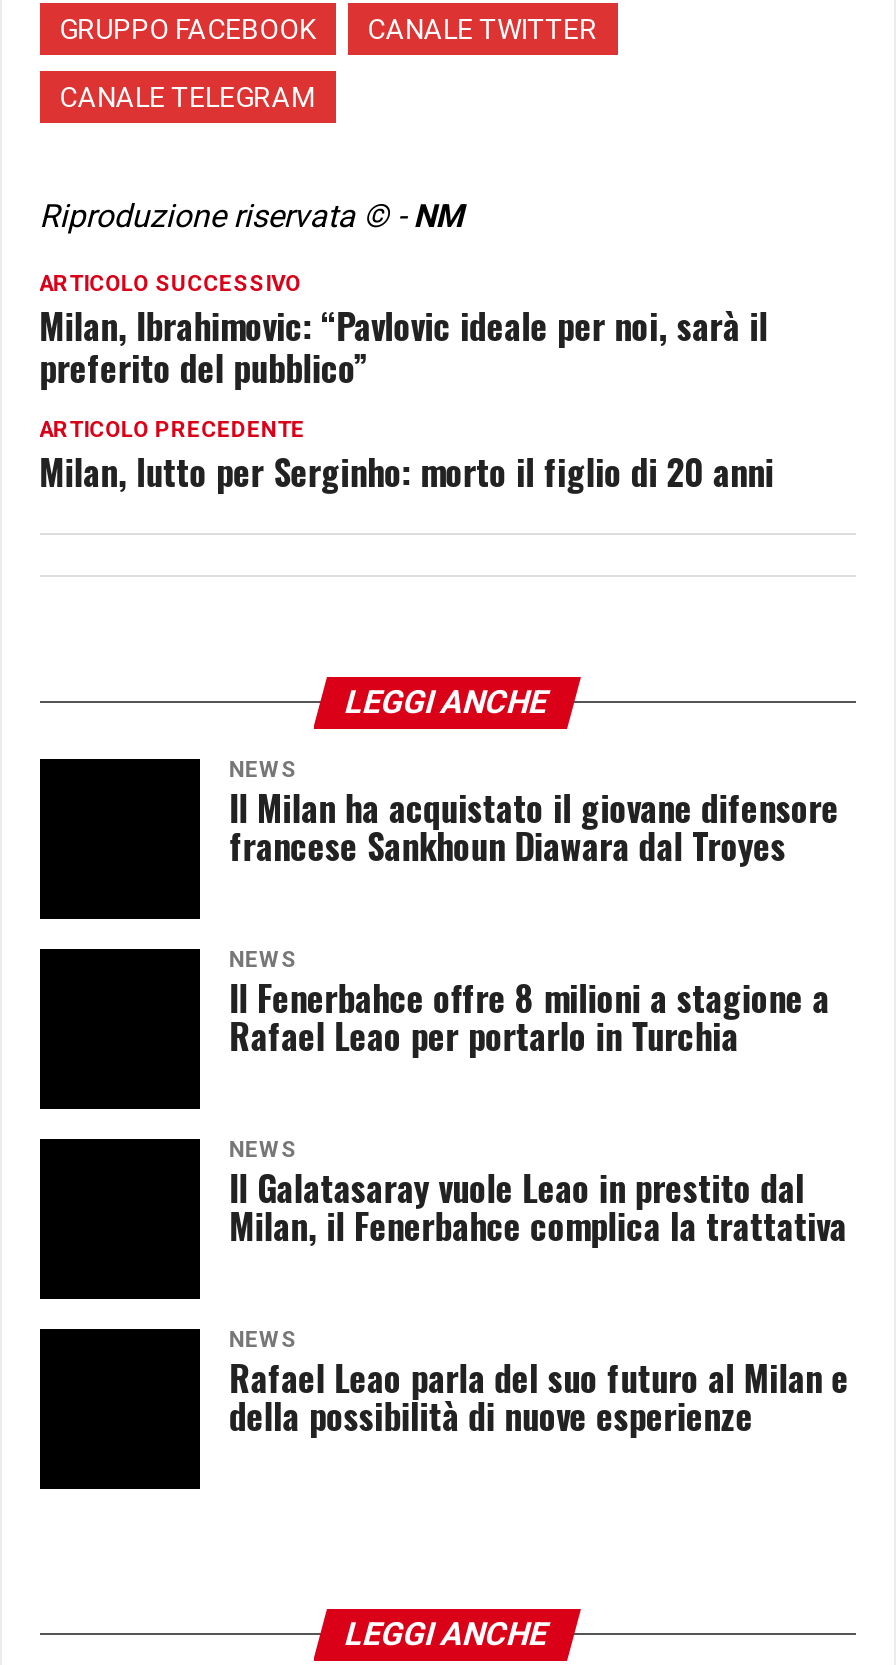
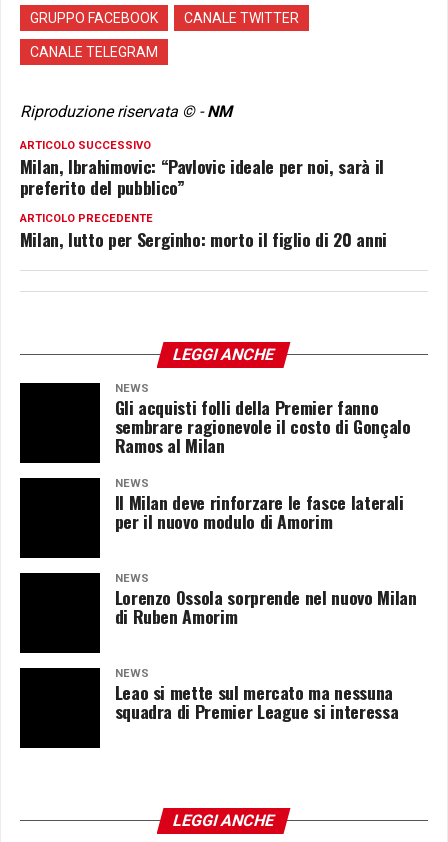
[229,781,839,871] Il Milan ha acquistato il giovane difensore | francese Sankhoun Diawara dal Troyes -> [115,394,410,458] Gli acquisti folli della Premier fanno | sembrare ragionevole il costo di Gonçalo | Ramos al Milan
[229,971,830,1061] Il Fenerbahce offre 8 milioni a stagione a | Rafael Leao per portarlo in Turchia -> [115,489,404,534] Il Milan deve rinforzare le fasce laterali | per il nuovo modulo di Amorim
[229,1161,847,1251] Il Galatasaray vuole Leao in prestito dal | Milan, il Fenerbahce complica la trattativa -> [115,584,416,629] Lorenzo Ossola sorprende nel nuovo Milan | di Ruben Amorim
[229,1351,849,1441] Rafael Leao parla del suo futuro al Milan e | della possibilità di nuove esperienze -> [115,679,398,724] Leao si mette sul mercato ma nessuna | squadra di Premier League si interessa

